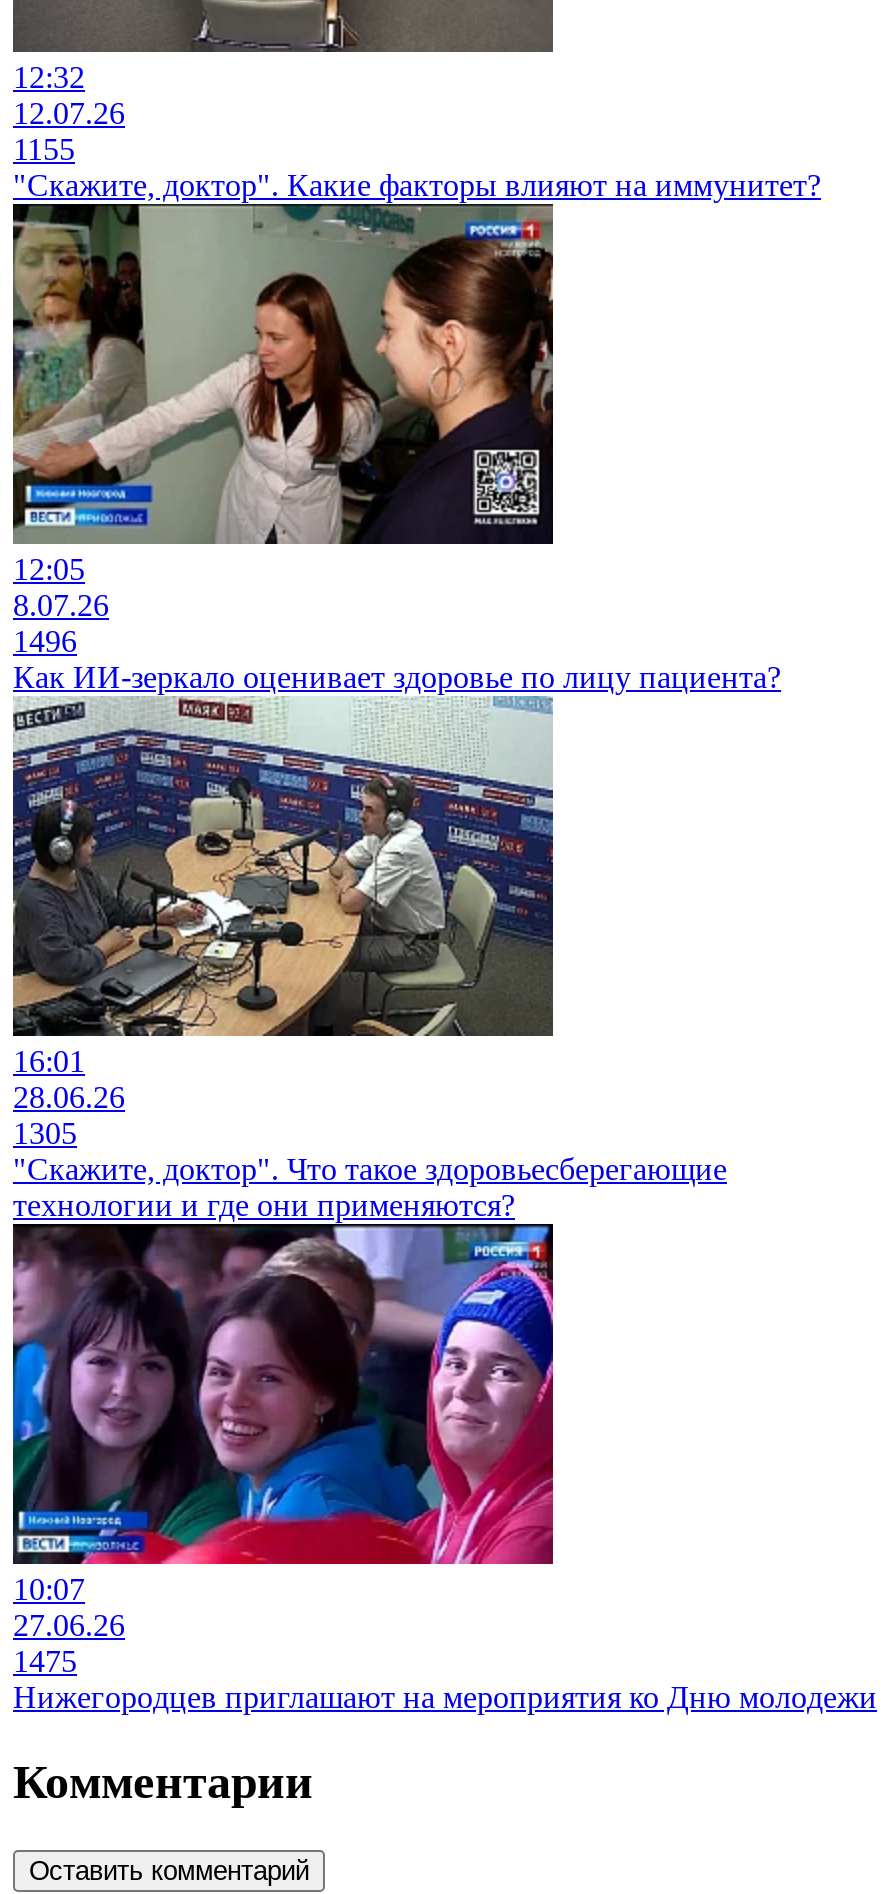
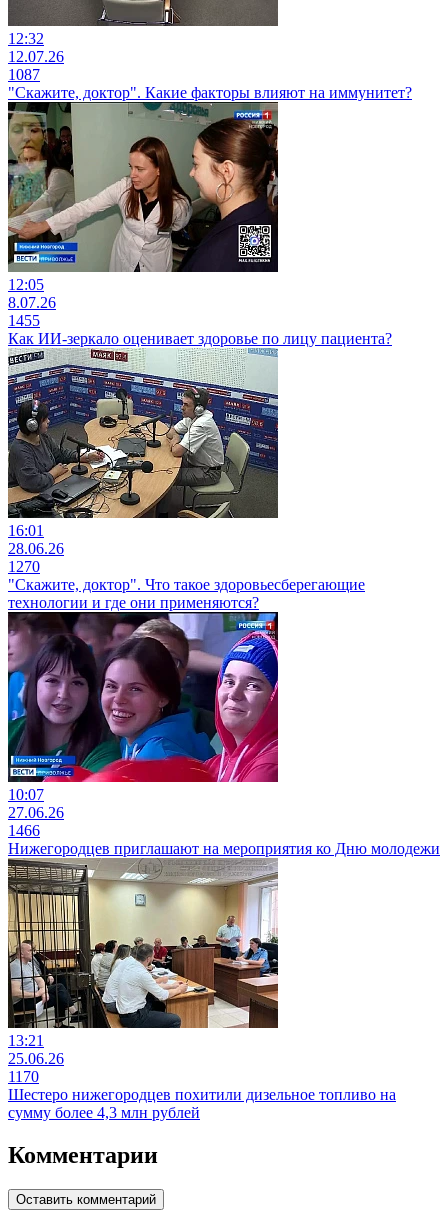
[13,131,75,165] 1155 -> [8,66,40,83] 1087
[13,623,77,657] 1496 -> [8,312,40,329] 1455
[13,1115,77,1149] 1305 -> [8,558,40,575] 1270
[13,1643,77,1677] 1475 -> [8,822,40,839] 1466
none -> [7,859,396,1121] [image] | 13:21 | 25.06.26 | 1170 | Шестеро нижегородцев похитили дизельное топливо на | сумму более 4,3 млн рублей

